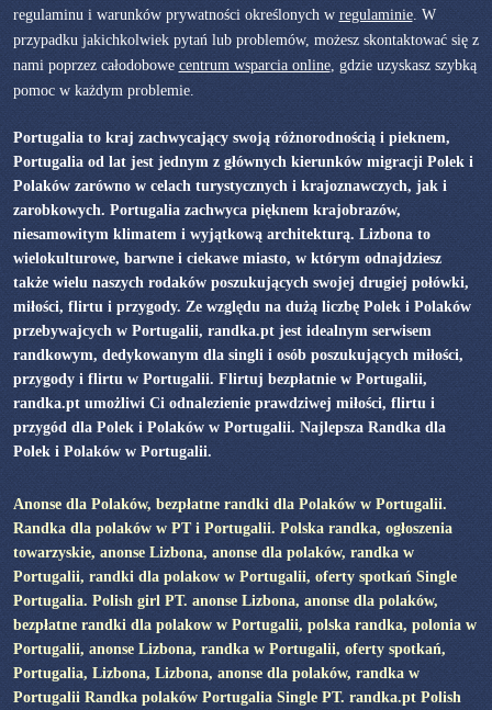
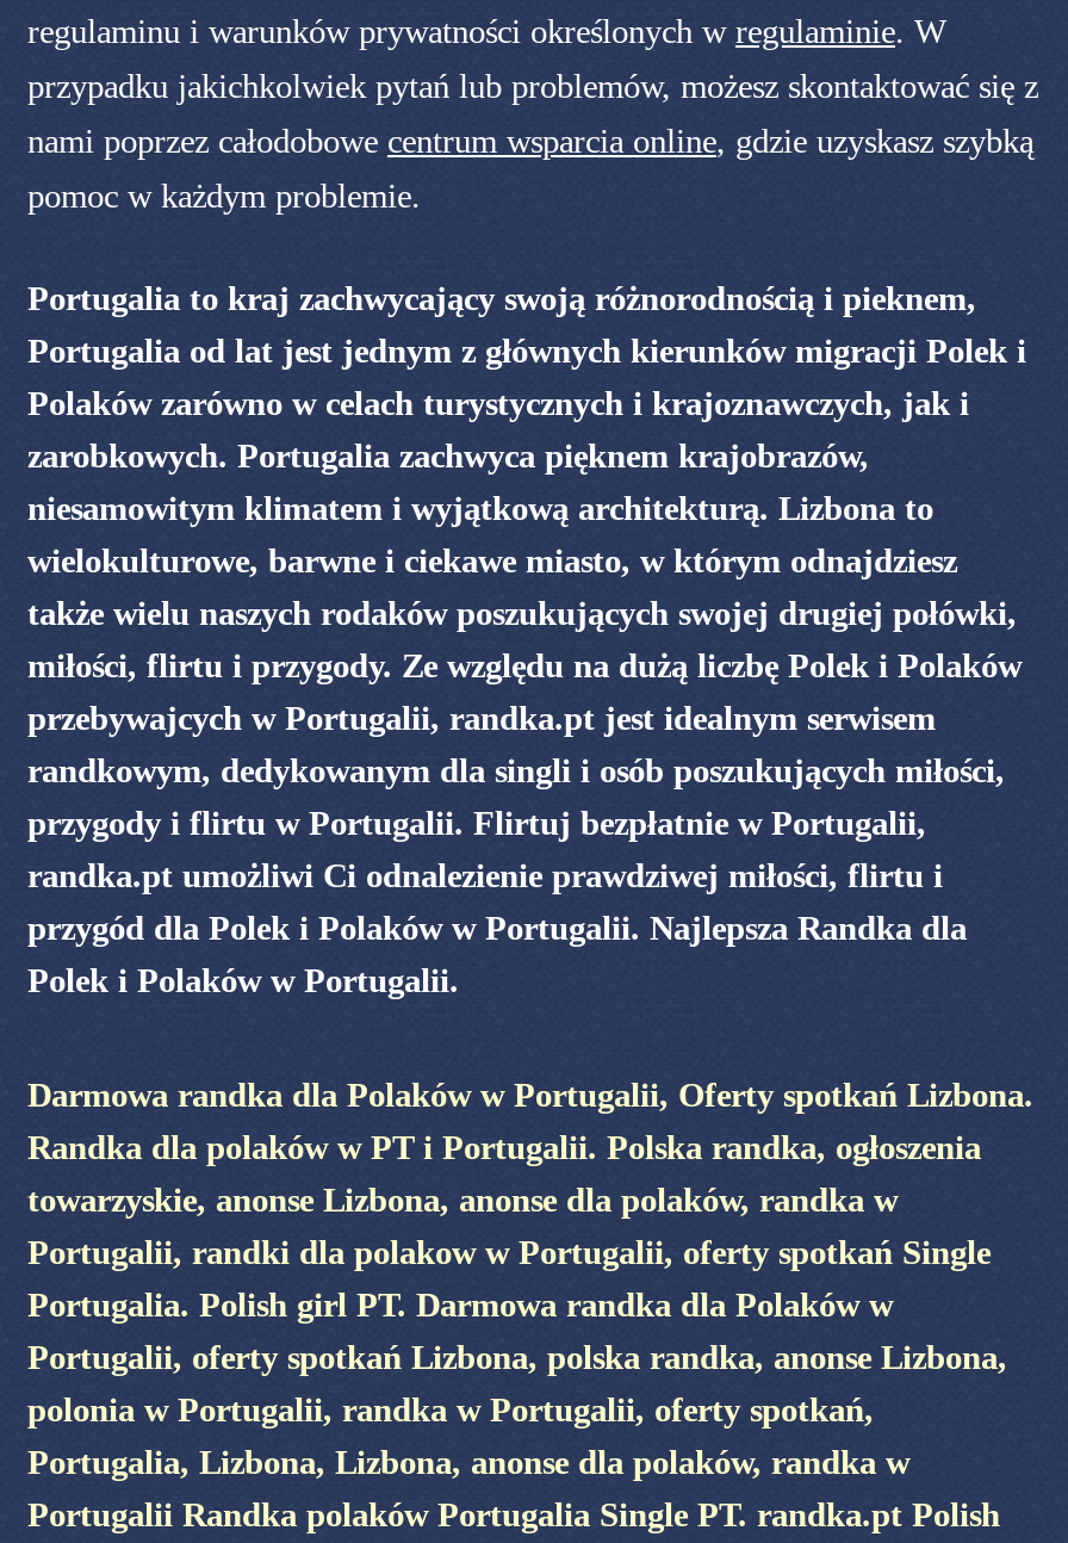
[13,495,446,512] Anonse dla Polaków, bezpłatne randki dla Polaków w Portugalii. -> [27,1075,1033,1113] Darmowa randka dla Polaków w Portugalii, Oferty spotkań Lizbona.
[13,591,476,657] Portugalia. Polish girl PT. anonse Lizbona, anonse dla polaków, | bezpłatne randki dla polakow w Portugalii, polska randka, polonia w | Portugalii, anonse Lizbona, randka w Portugalii, oferty spotkań, -> [27,1285,1007,1428] Portugalia. Polish girl PT. Darmowa randka dla Polaków w | Portugalii, oferty spotkań Lizbona, polska randka, anonse Lizbona, | polonia w Portugalii, randka w Portugalii, oferty spotkań,

